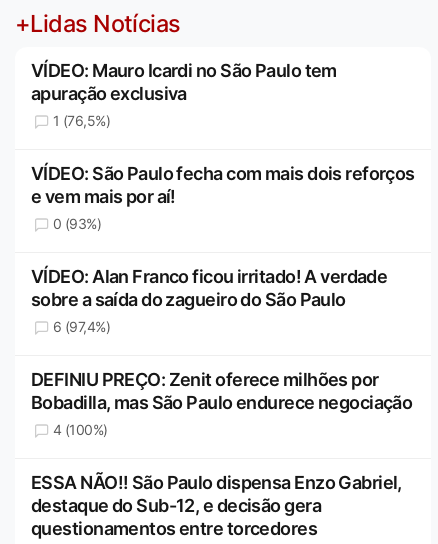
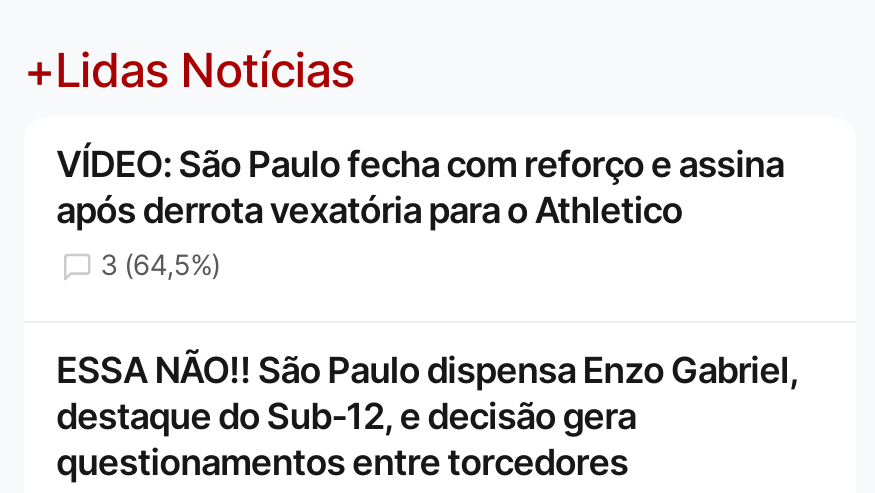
[31,60,415,438] VÍDEO: Mauro Icardi no São Paulo tem | apuração exclusiva | 1 (76,5%) | VÍDEO: São Paulo fecha com mais dois reforços | e vem mais por aí! | 0 (93%) | VÍDEO: Alan Franco ficou irritado! A verdade | sobre a saída do zagueiro do São Paulo | 6 (97,4%) | DEFINIU PREÇO: Zenit oferece milhões por | Bobadilla, mas São Paulo endurece negociação | 4 (100%) -> [56,144,784,282] VÍDEO: São Paulo fecha com reforço e assina | após derrota vexatória para o Athletico | 3 (64,5%)

